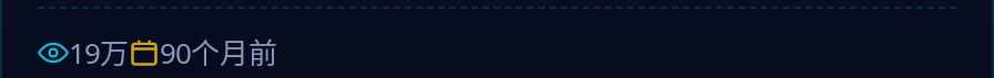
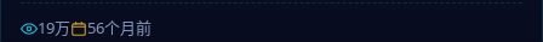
[69,33,277,72] 19万 90个月前 -> [38,17,152,39] 19万 56个月前

